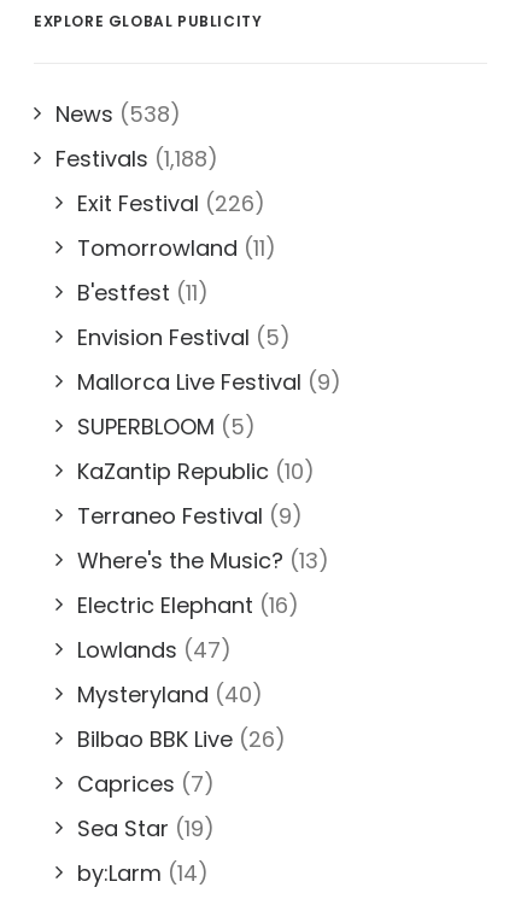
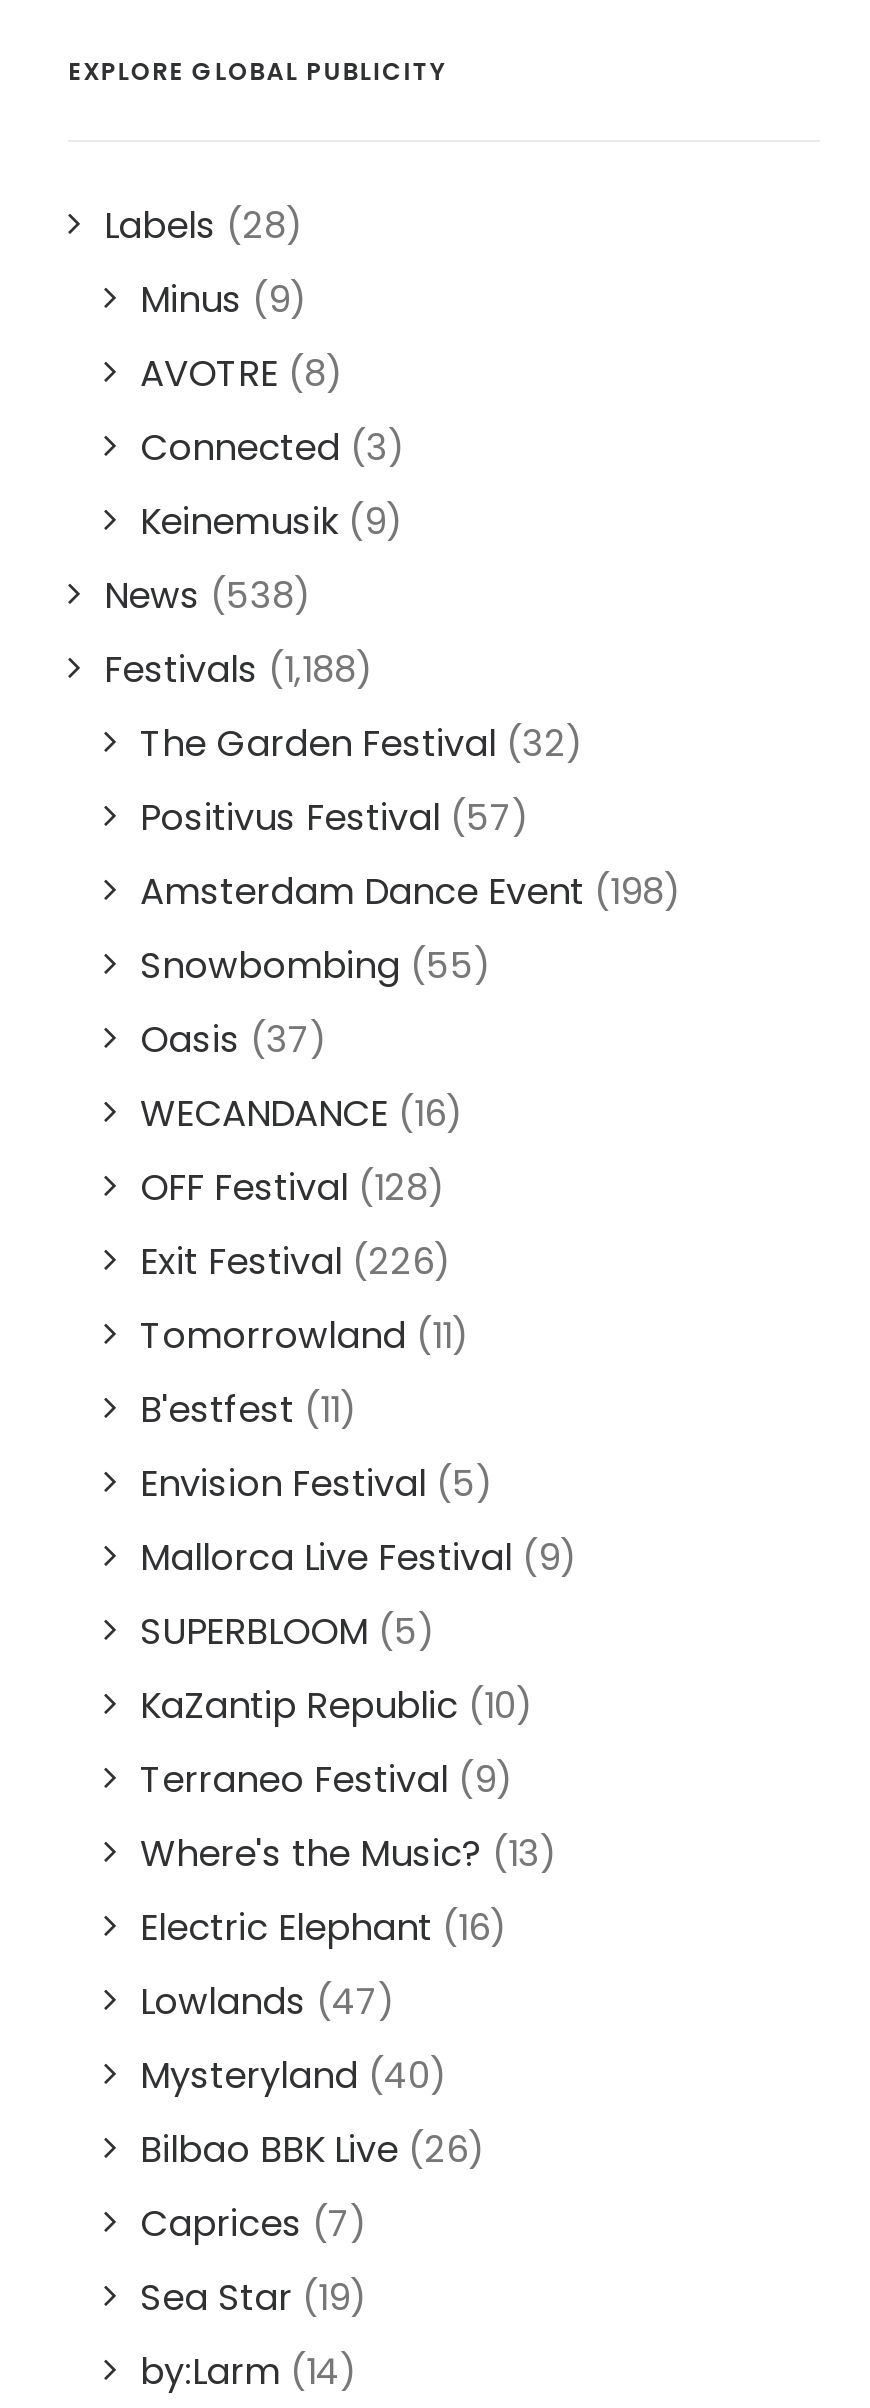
none -> [104,200,406,546] Labels (28) | Minus (9) | AVOTRE (8) | Connected (3) | Keinemusik (9)
none -> [140,718,682,1212] The Garden Festival (32) | Positivus Festival (57) | Amsterdam Dance Event (198) | Snowbombing (55) | Oasis (37) | WECANDANCE (16) | OFF Festival (128)

